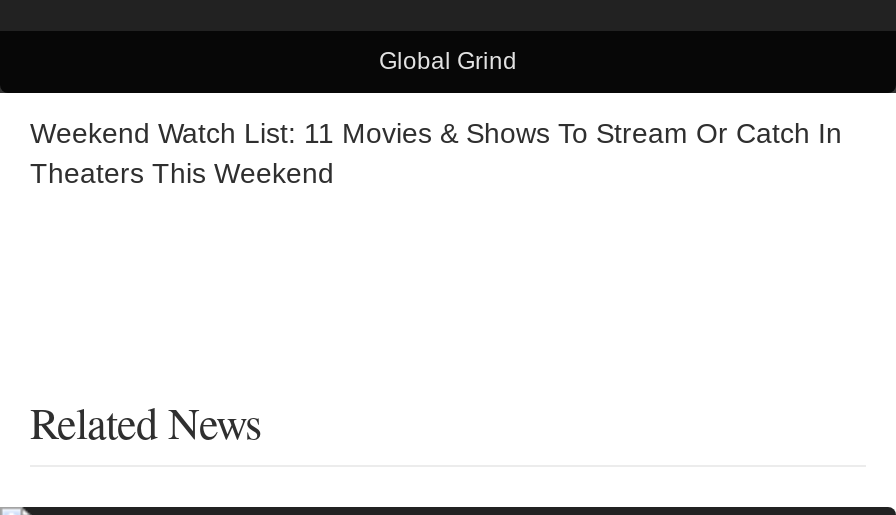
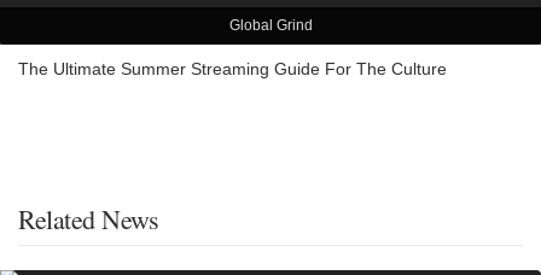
[30,117,842,189] Weekend Watch List: 11 Movies & Shows To Stream Or Catch In | Theaters This Weekend -> [18,59,447,79] The Ultimate Summer Streaming Guide For The Culture

